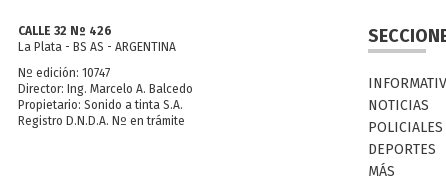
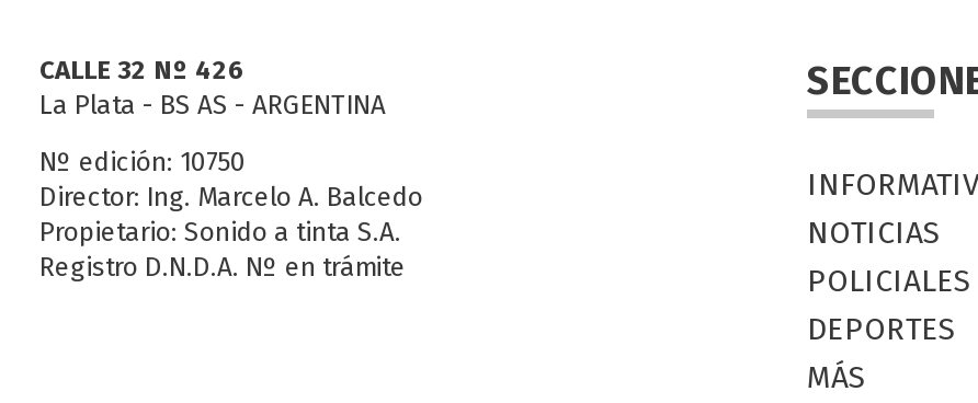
[18,66,110,80] Nº edición: 10747 -> [39,146,246,177] Nº edición: 10750

